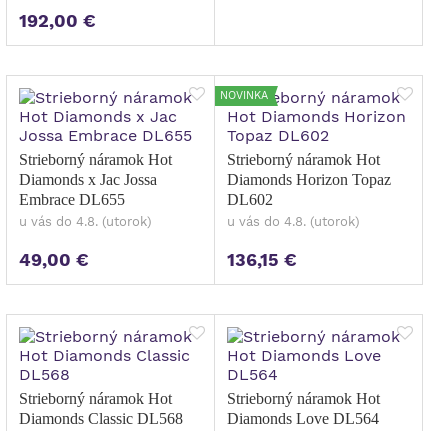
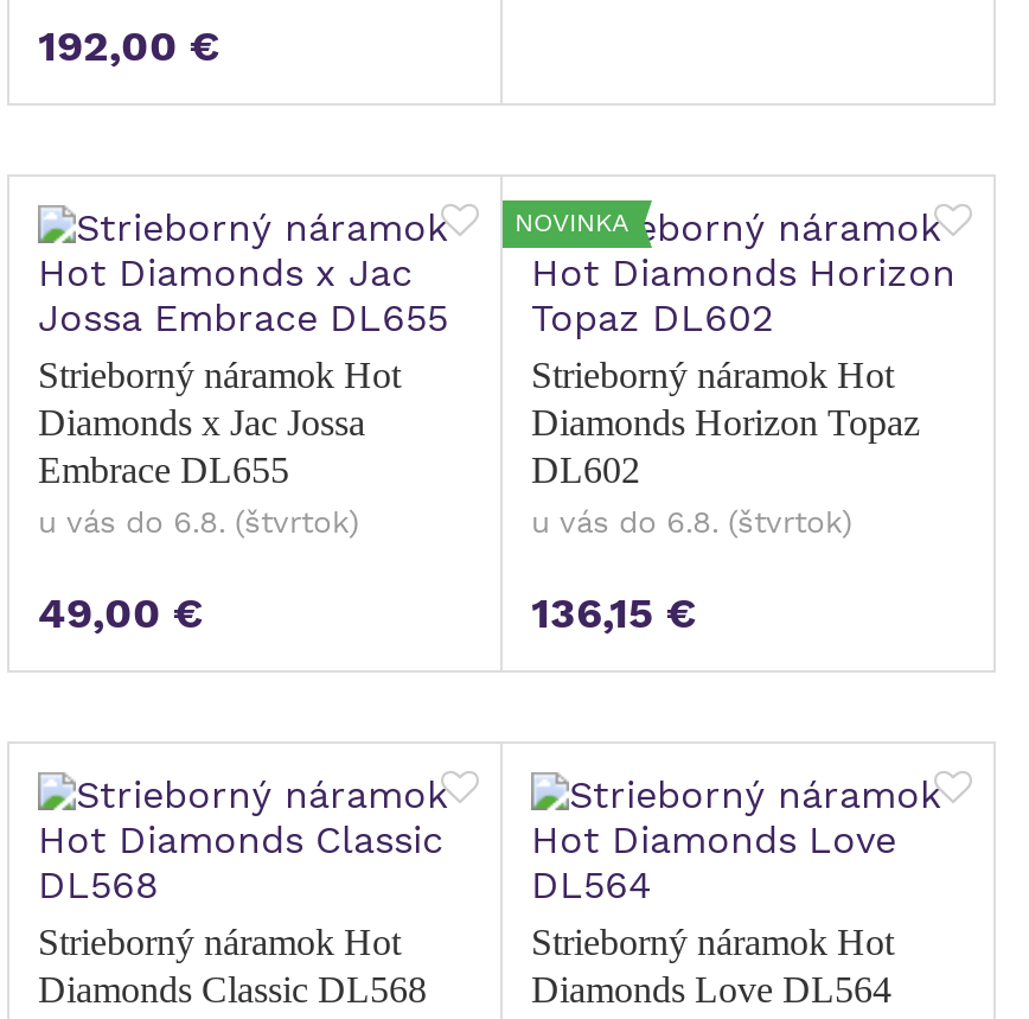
[19,214,152,229] u vás do 4.8. (utorok) -> [38,504,360,540] u vás do 6.8. (štvrtok)
[227,214,360,229] u vás do 4.8. (utorok) -> [531,504,854,540] u vás do 6.8. (štvrtok)

